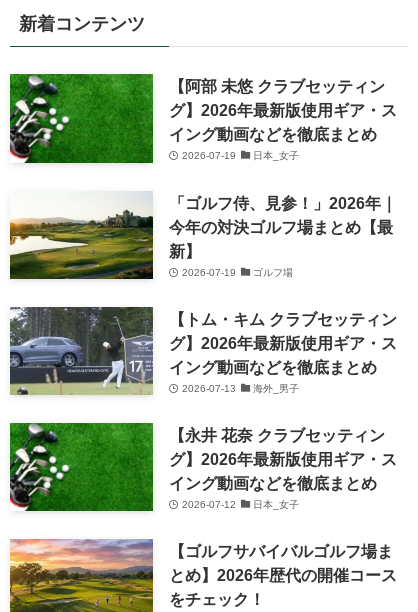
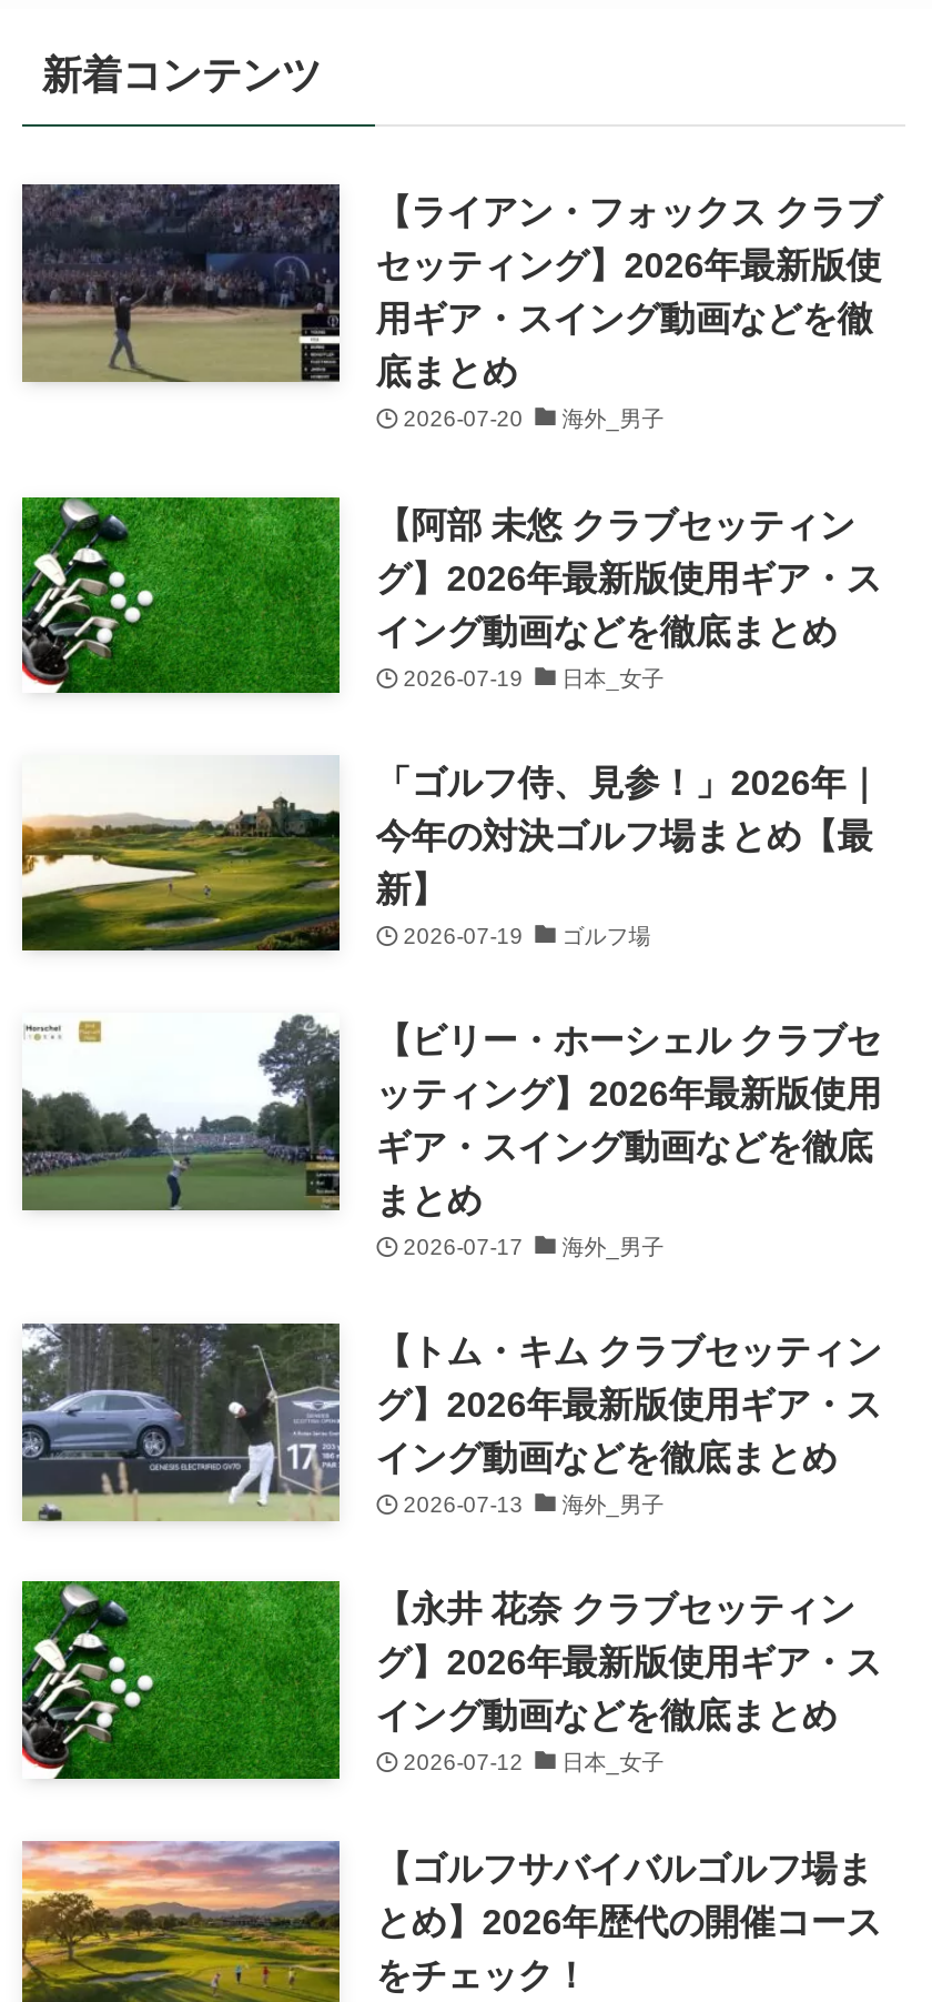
none -> [20,182,881,431] [image] | 【ライアン・フォックス クラブ | セッティング】2026年最新版使 | 用ギア・スイング動画などを徹 | 底まとめ | 2026-07-20 | 海外_男子
none -> [22,1013,881,1259] [image] | 【ビリー・ホーシェル クラブセ | ッティング】2026年最新版使用 | ギア・スイング動画などを徹底 | まとめ | 2026-07-17 | 海外_男子

